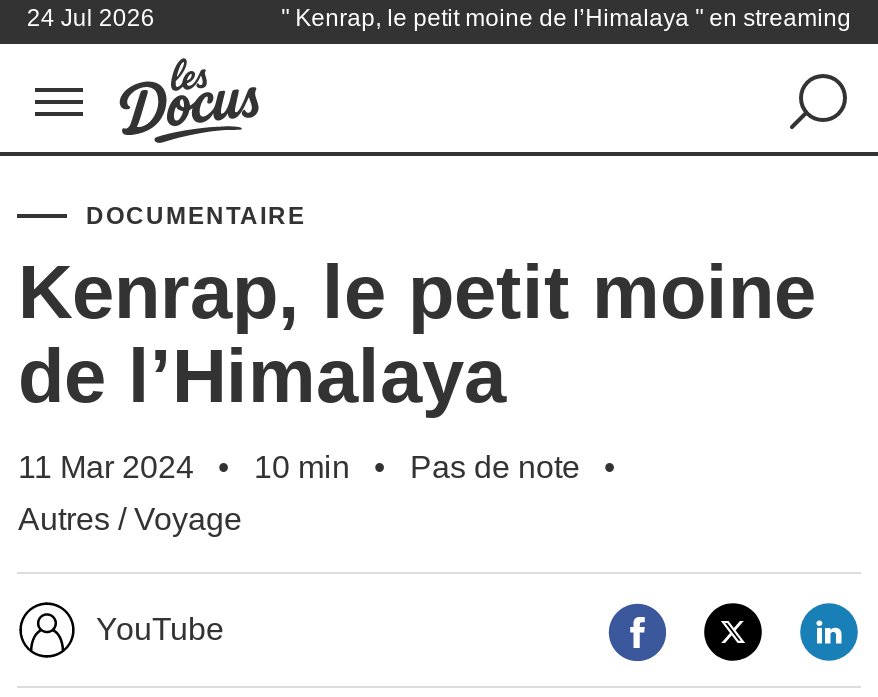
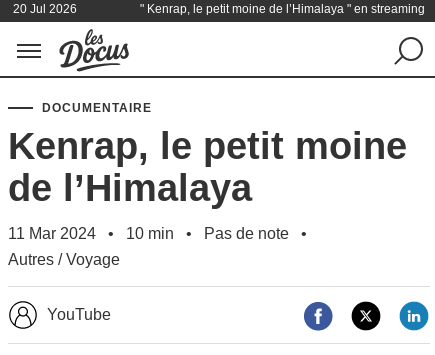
[27,4,155,32] 24 Jul 2026 -> [13,2,77,16] 20 Jul 2026

